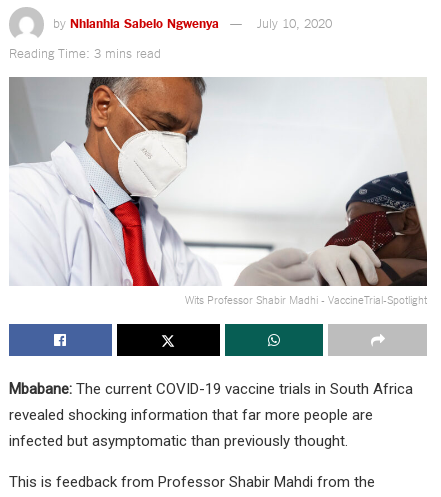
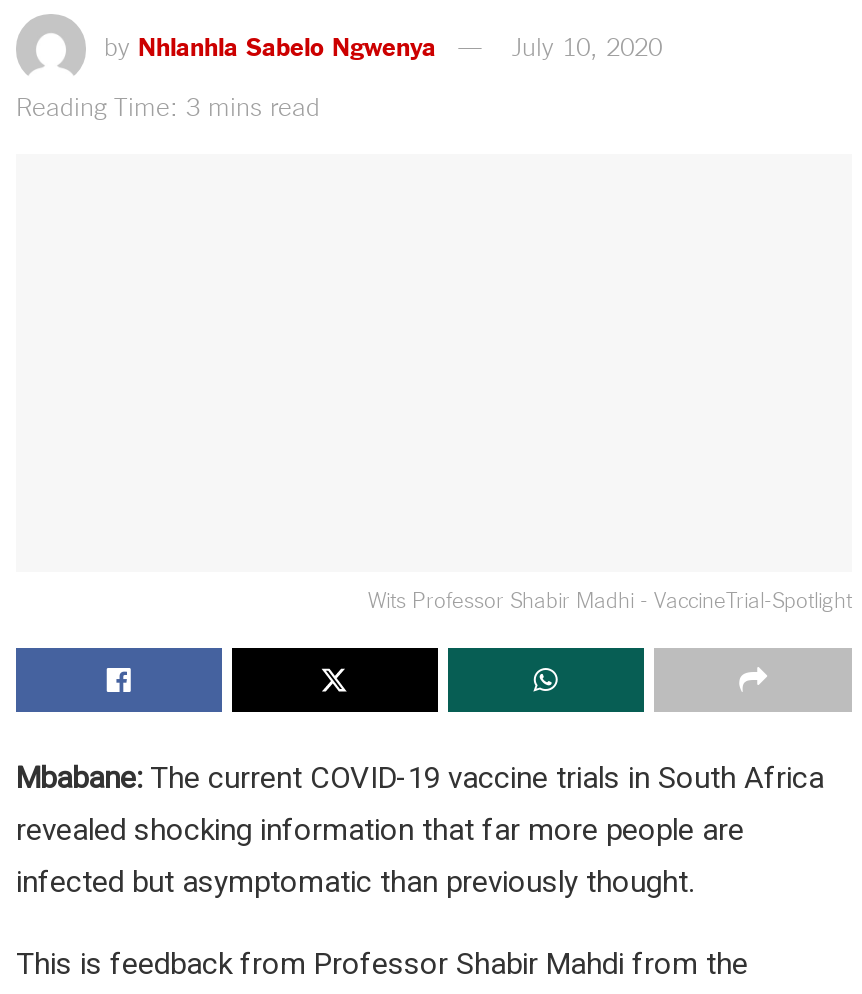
[9,76,428,287] [image] -> none

